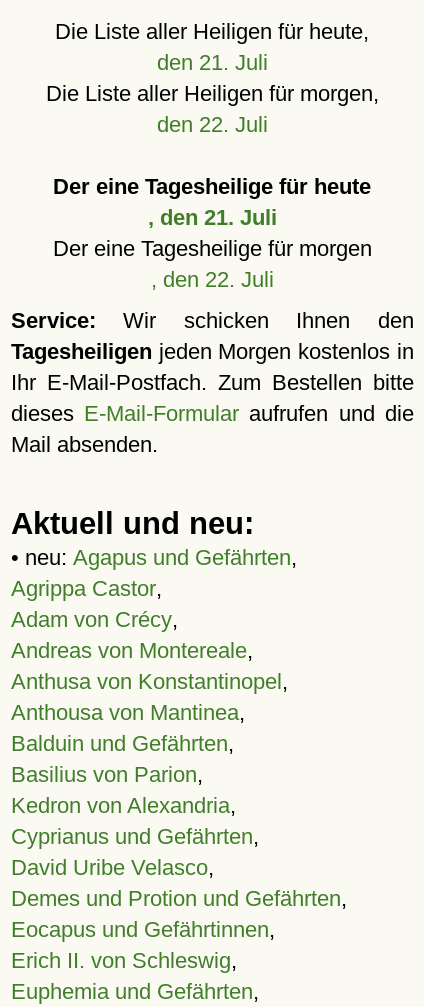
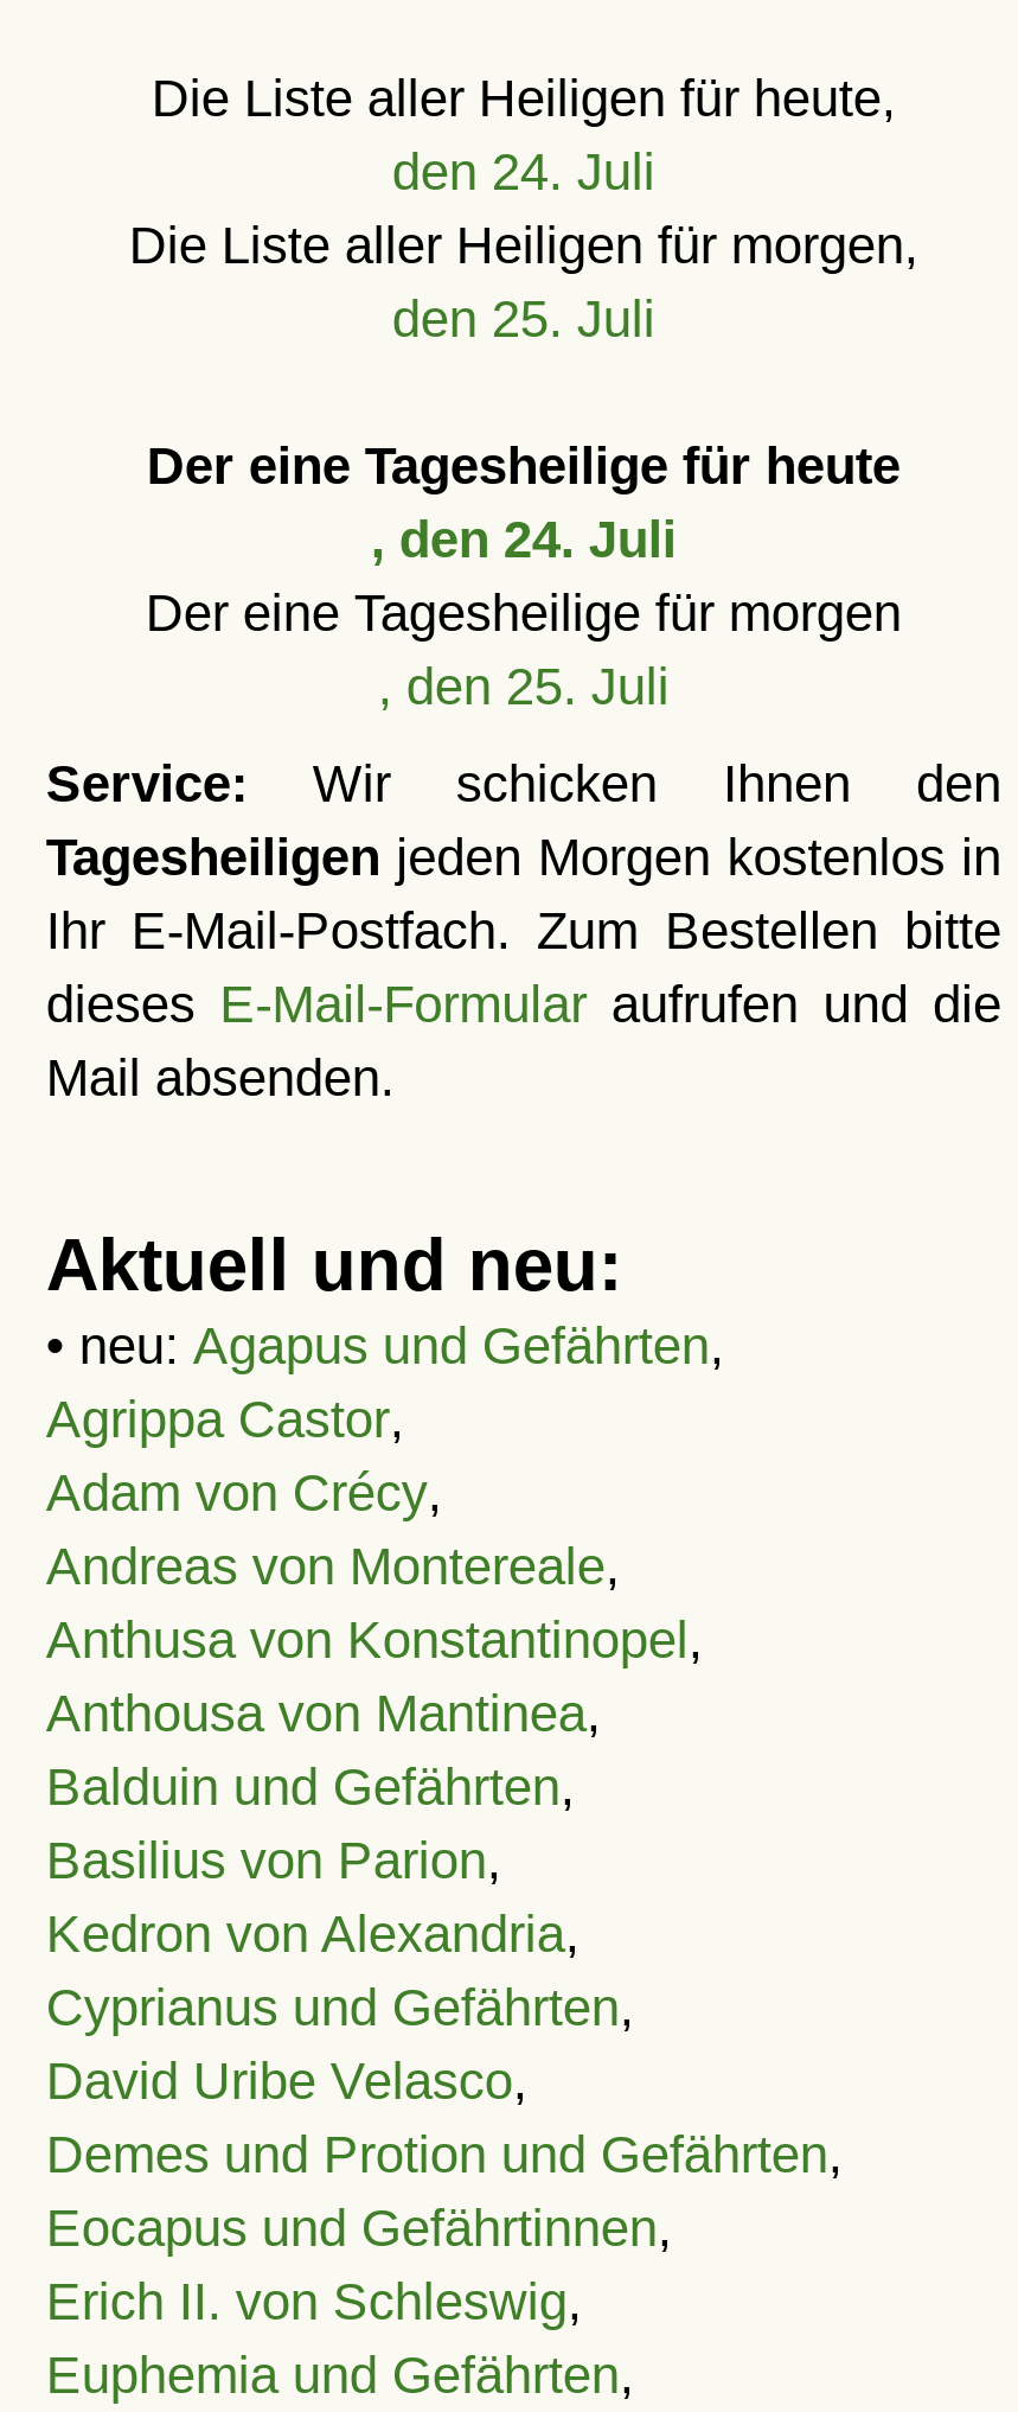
[157,50,268,75] den 21. Juli -> [392,142,655,202] den 24. Juli
[157,112,268,137] den 22. Juli -> [392,289,655,349] den 25. Juli
[148,205,277,230] , den 21. Juli -> [371,510,676,569] , den 24. Juli
[151,267,274,292] , den 22. Juli -> [378,657,669,716] , den 25. Juli

